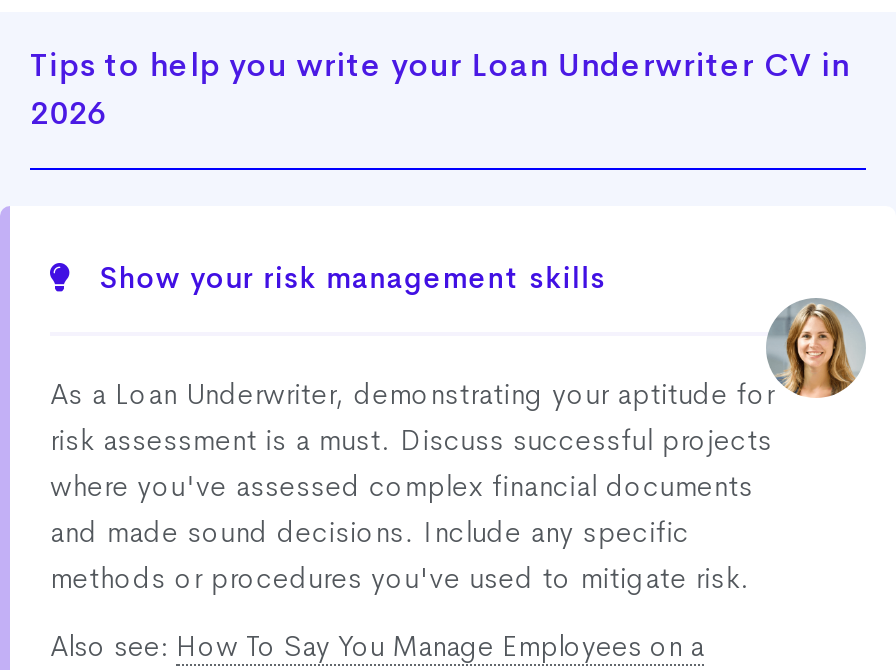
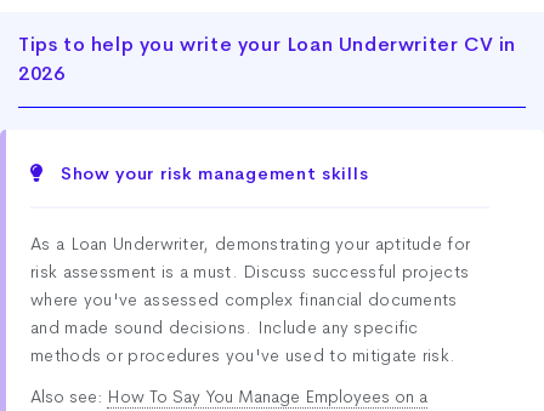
[764,296,868,400] [image] -> none

